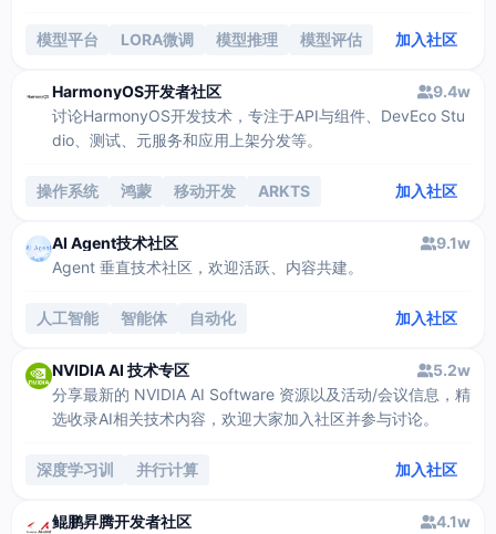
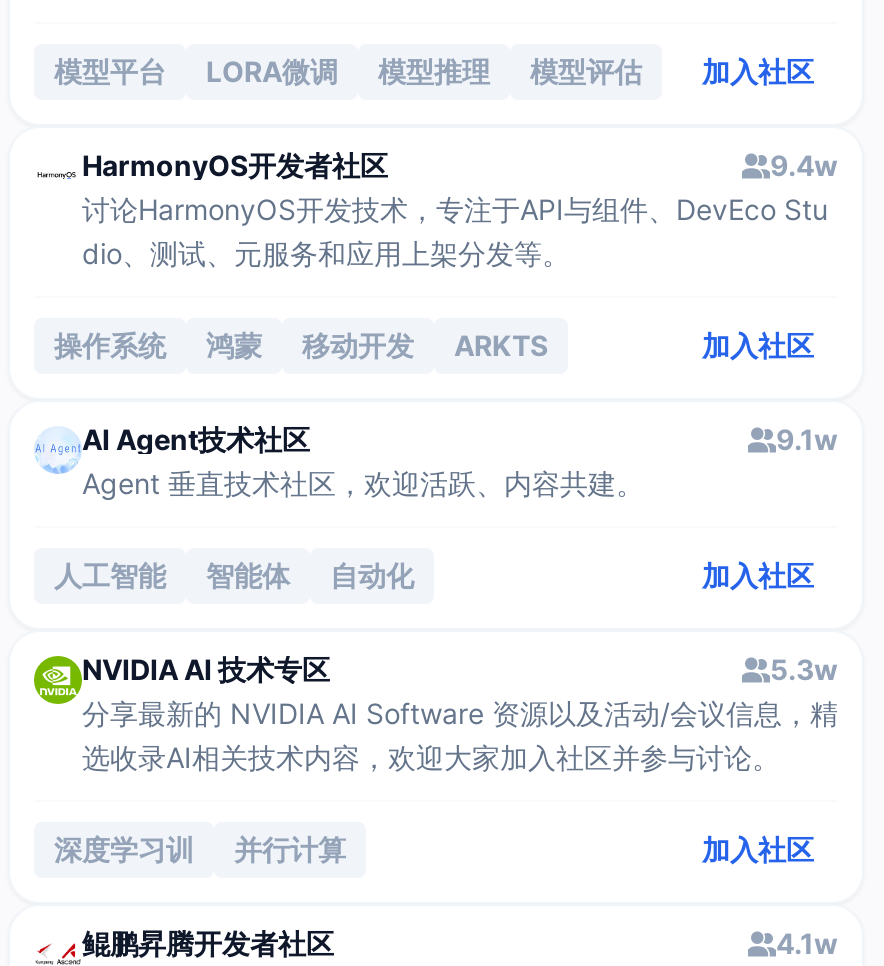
[433,360,471,379] 5.2w -> [770,652,838,686] 5.3w

